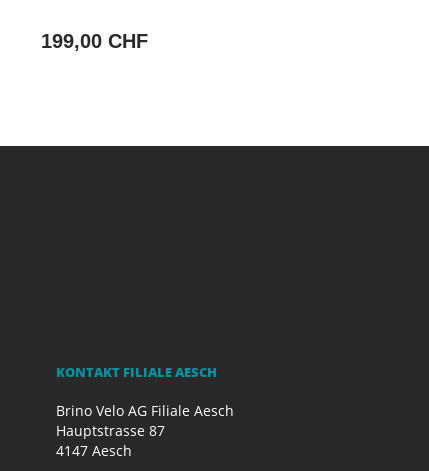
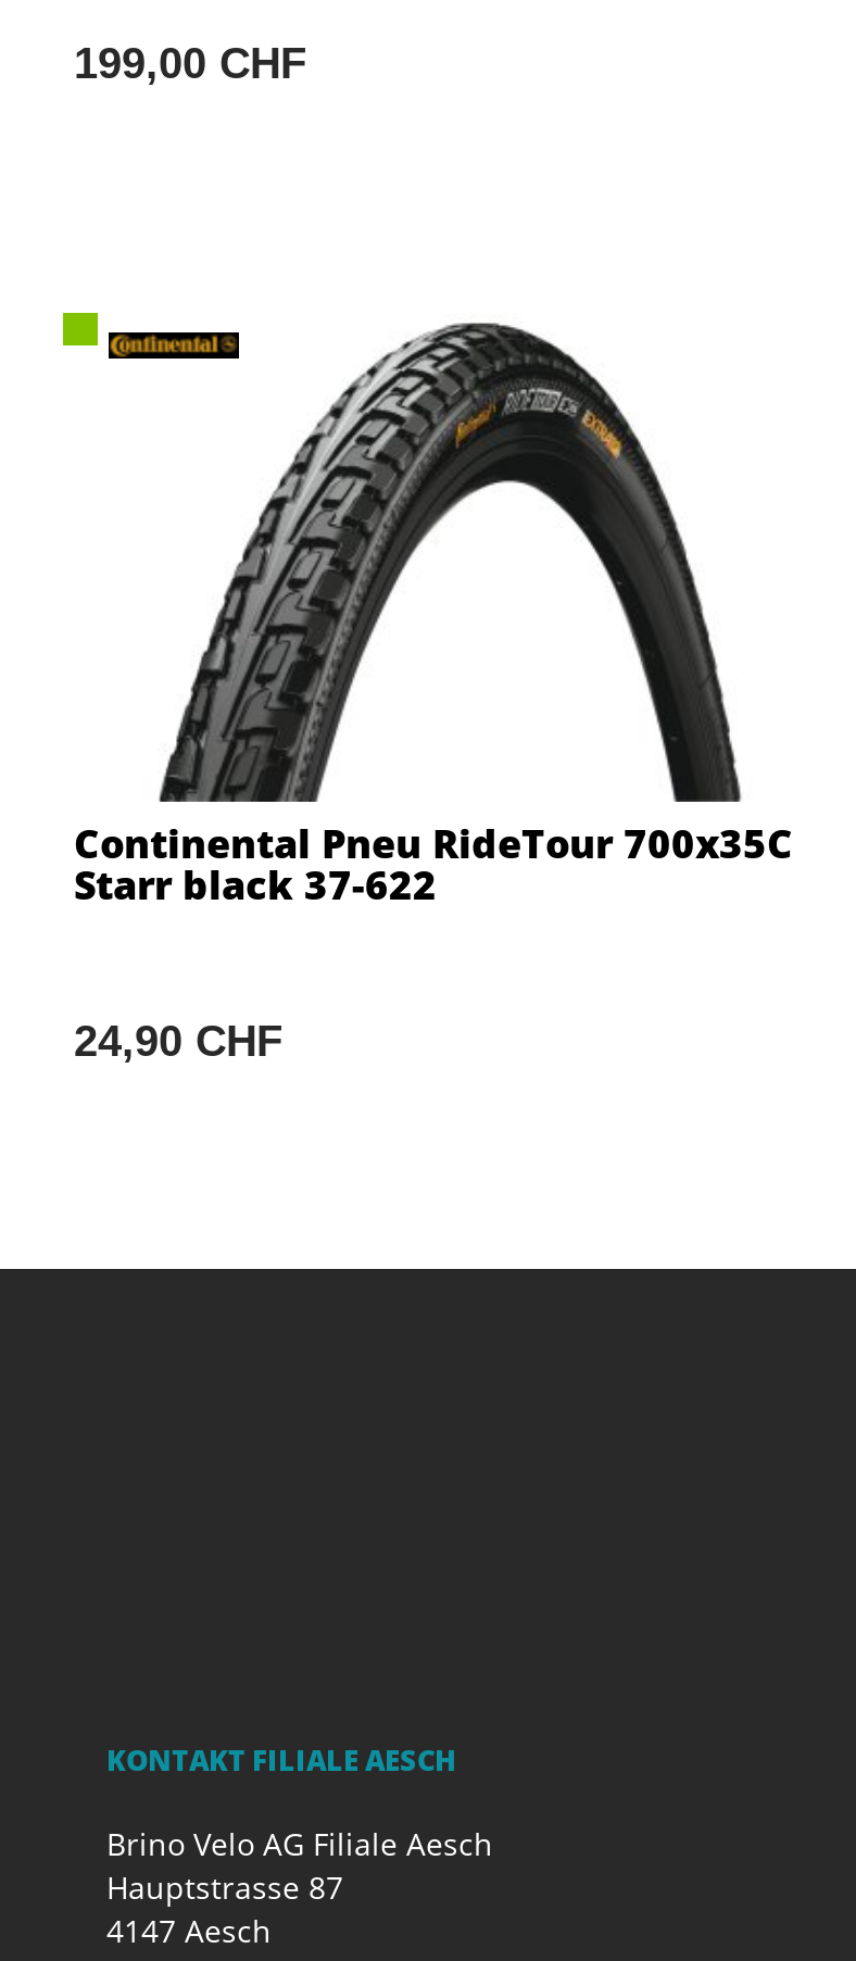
none -> [61,311,793,1064] [image] | Continental Pneu RideTour 700x35C | Starr black 37-622 | 24,90 CHF

